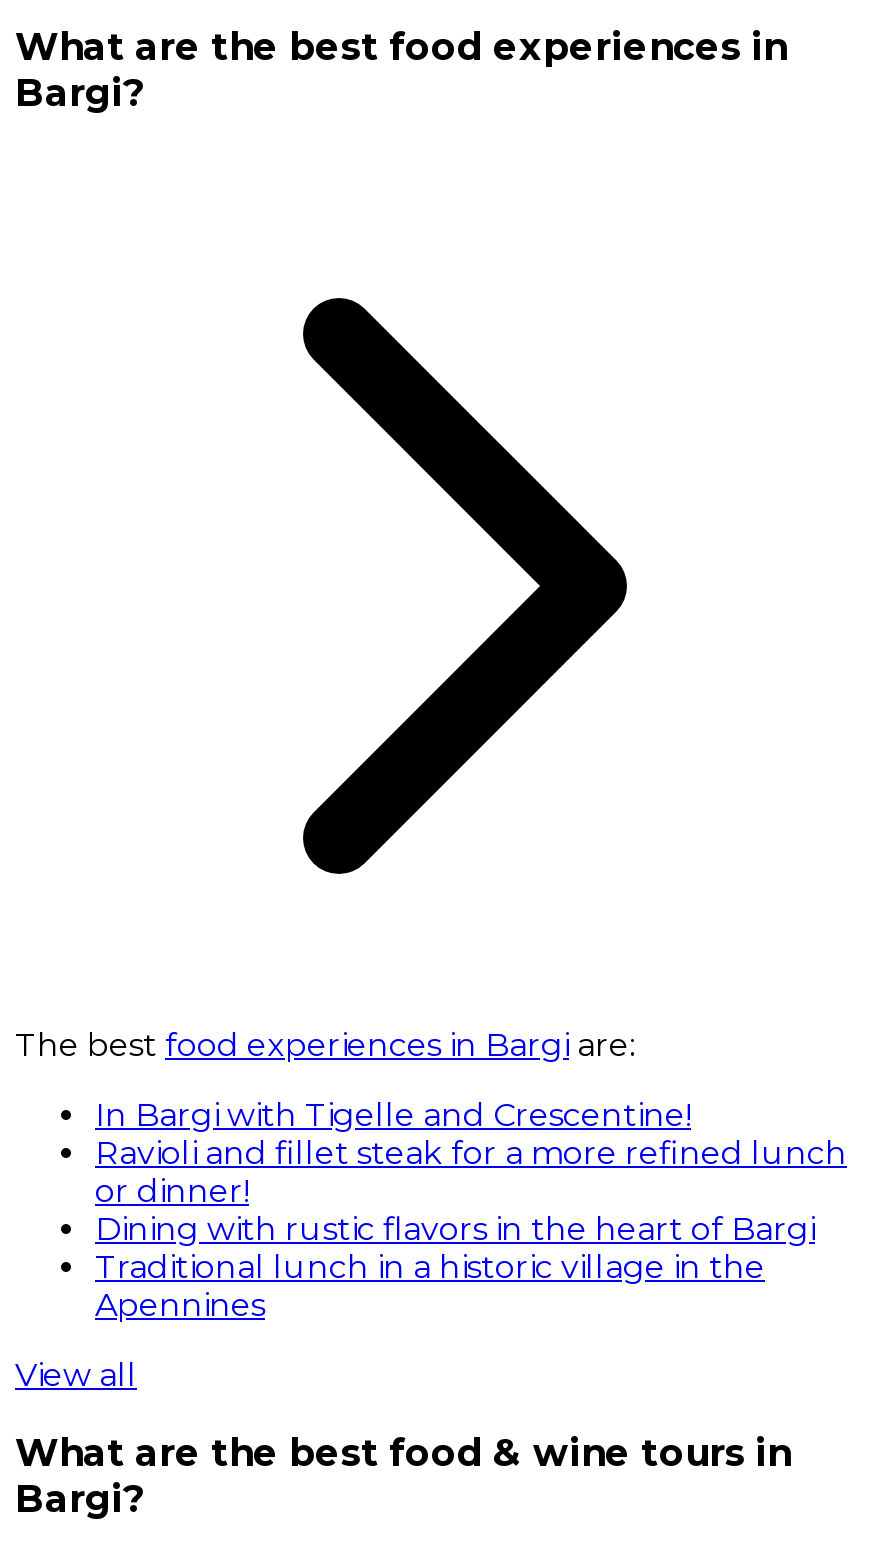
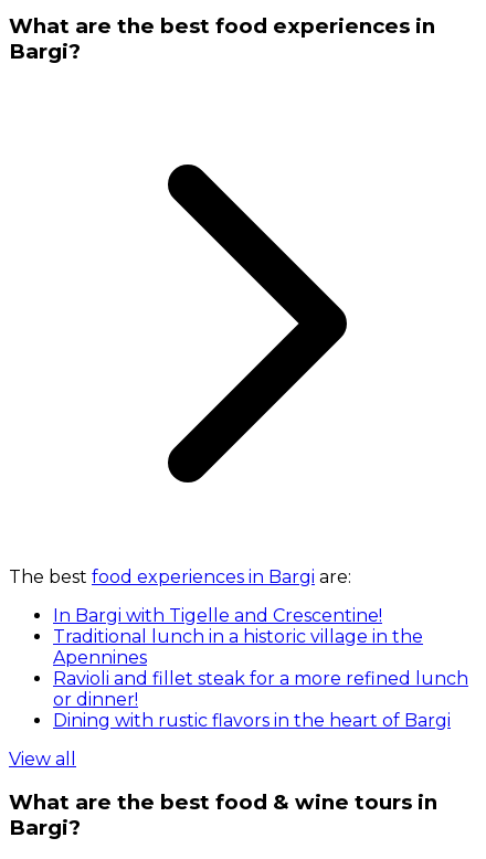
moved [95,1134,847,1248] -> [53,668,468,731]: Ravioli and fillet steak for a more refined lunch | or dinner! | Dining with rustic flavors in the heart of Bargi
moved [95,1248,765,1324] -> [53,626,423,668]: Traditional lunch in a historic village in the | Apennines

